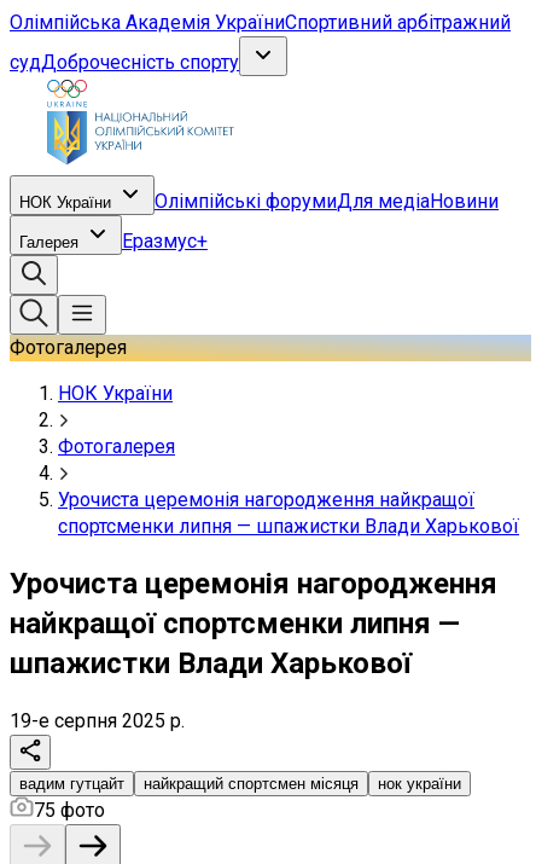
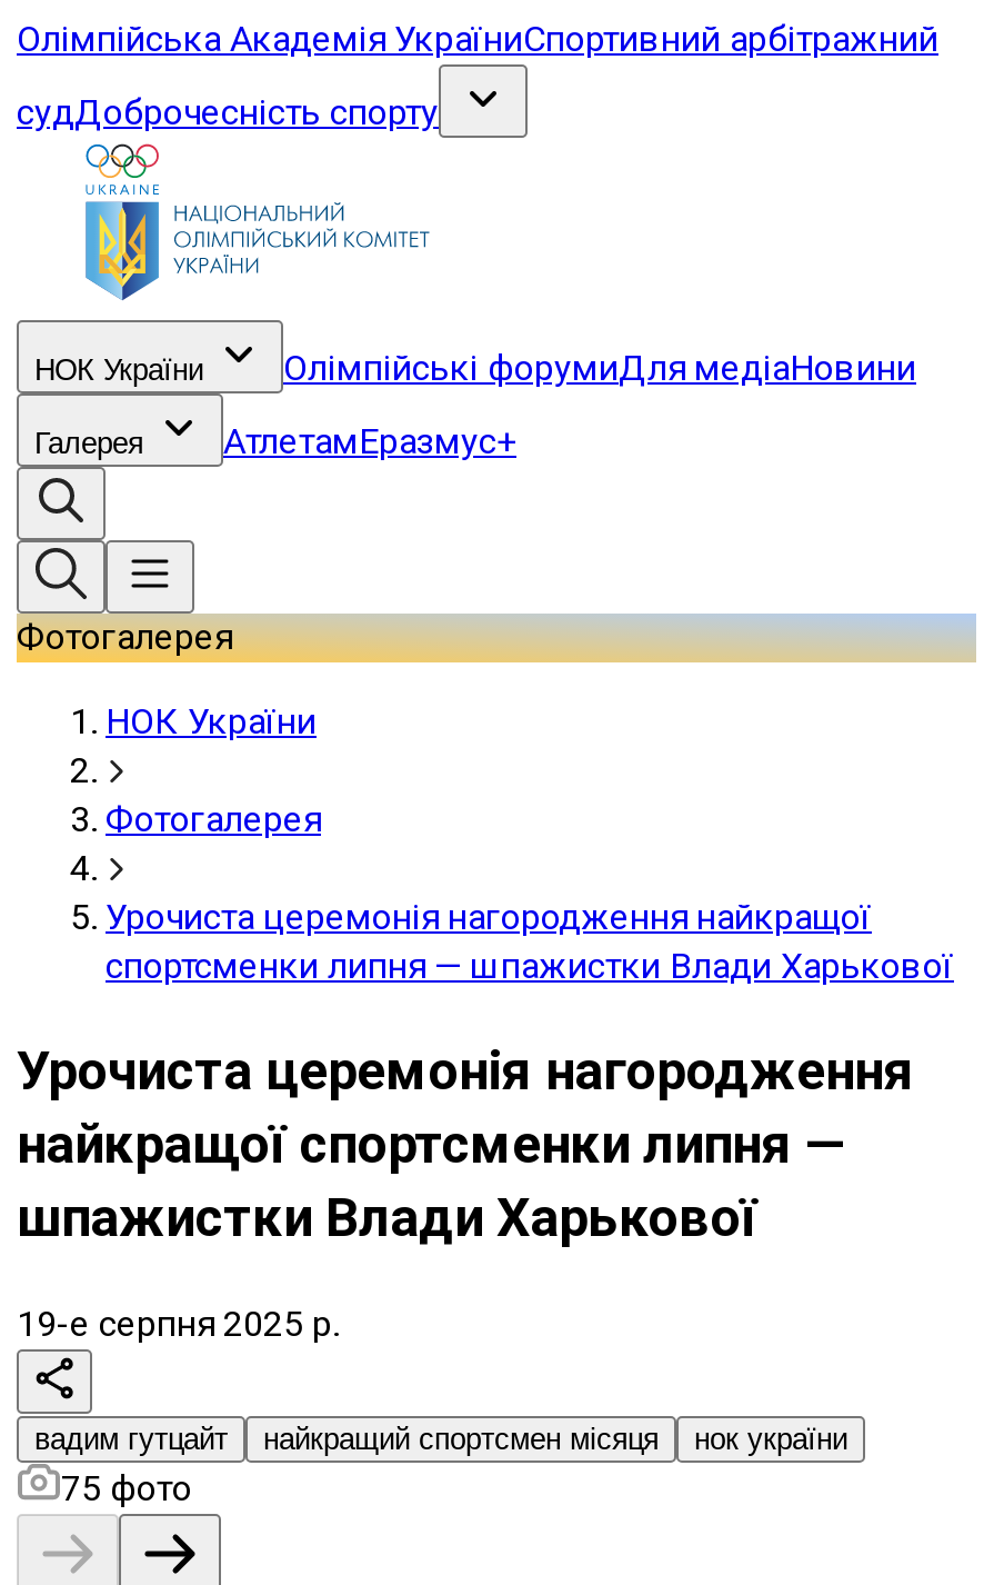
[122,230,208,253] Еразмус+ -> [223,420,516,462] АтлетамЕразмус+

